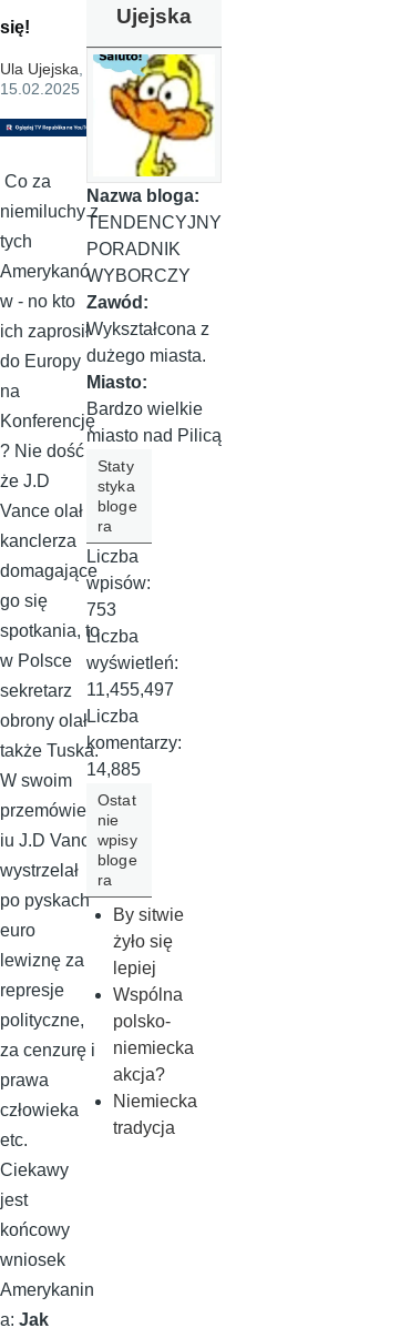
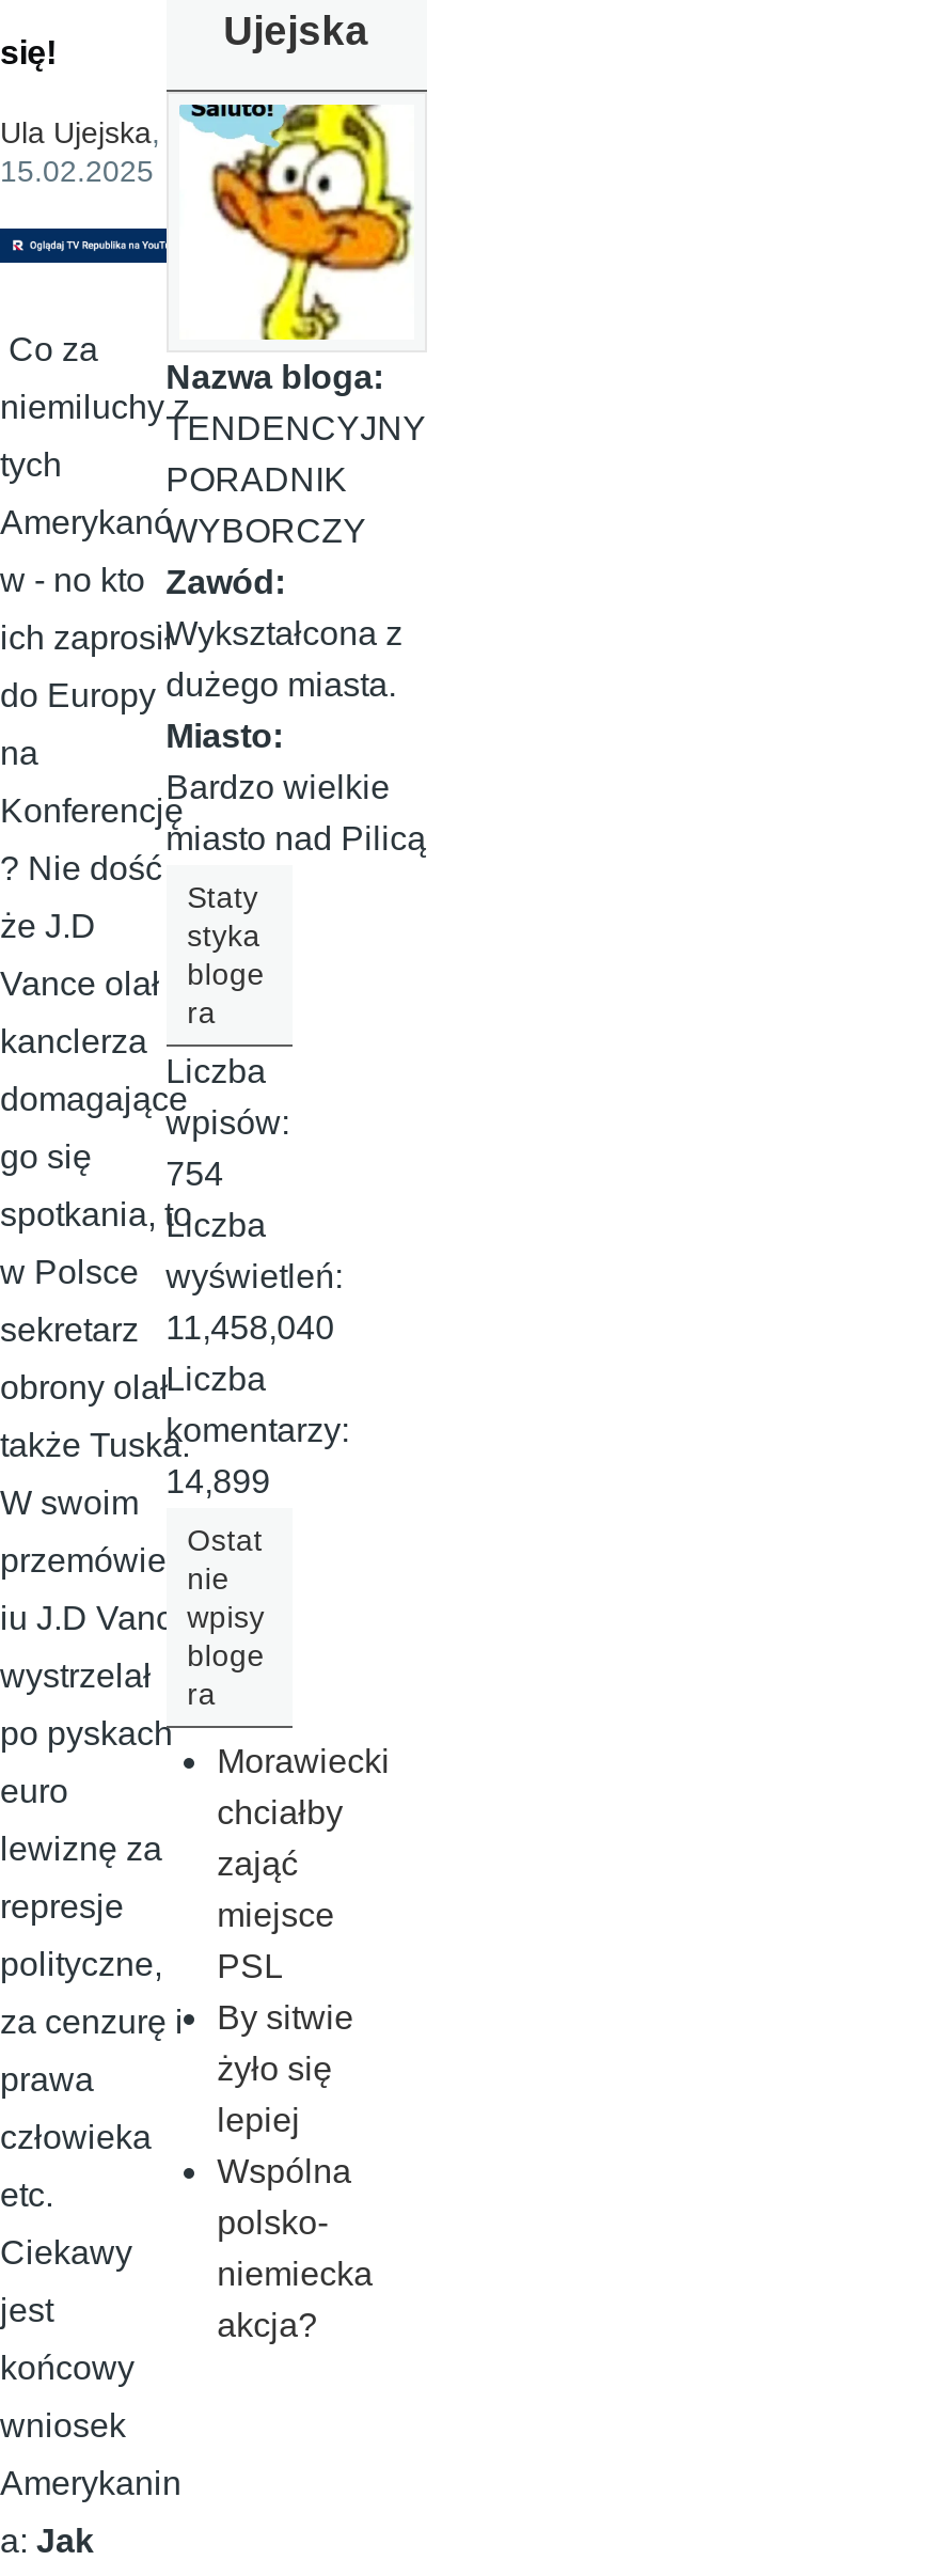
[86,600,116,619] 753 -> [166,1156,224,1192] 754
[0,680,174,701] sekretarz 11,455,497 -> [0,1309,335,1349] sekretarz 11,458,040
[86,760,140,779] 14,885 -> [166,1463,271,1499] 14,899
none -> [217,1743,390,1984] Morawiecki | chciałby | zająć | miejsce | PSL
moved [113,905,194,1084] -> [217,1999,373,2343]: By sitwie | żyło się | lepiej | Wspólna | polsko- | niemiecka | akcja?
[113,1092,197,1137] Niemiecka | tradycja -> none

